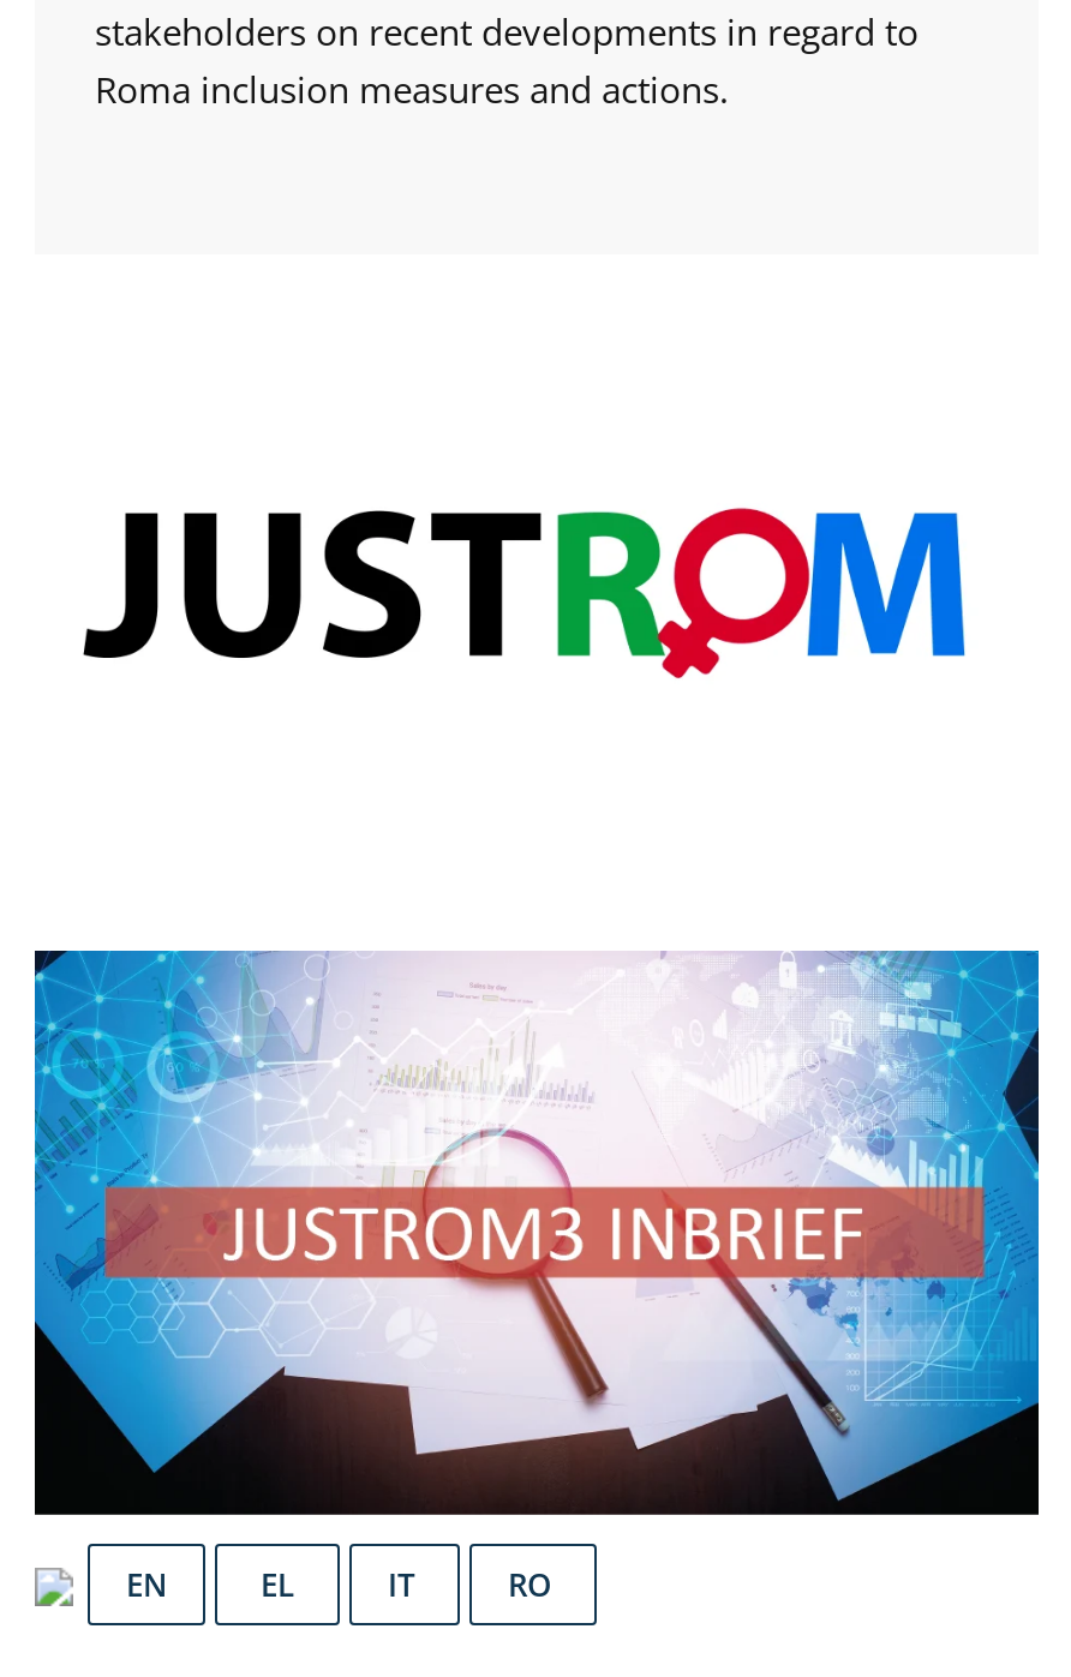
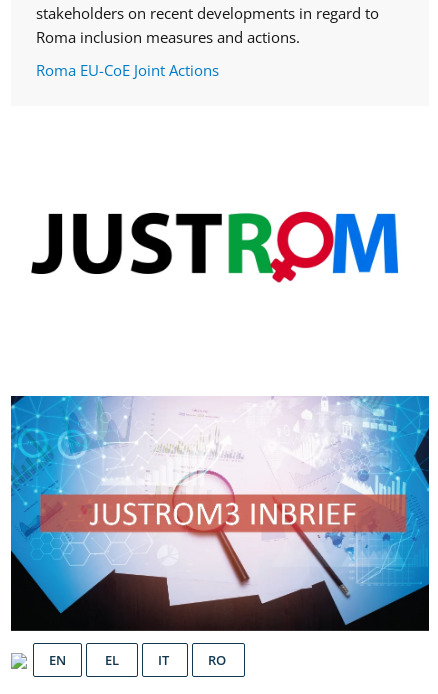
none -> [36,60,219,80] Roma EU-CoE Joint Actions

